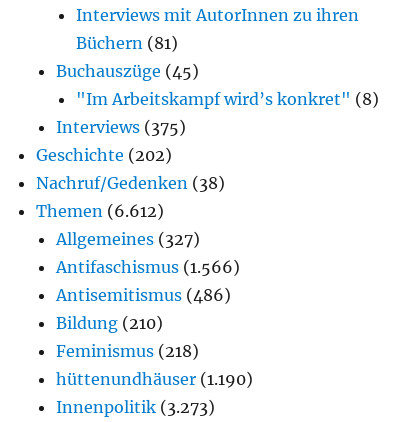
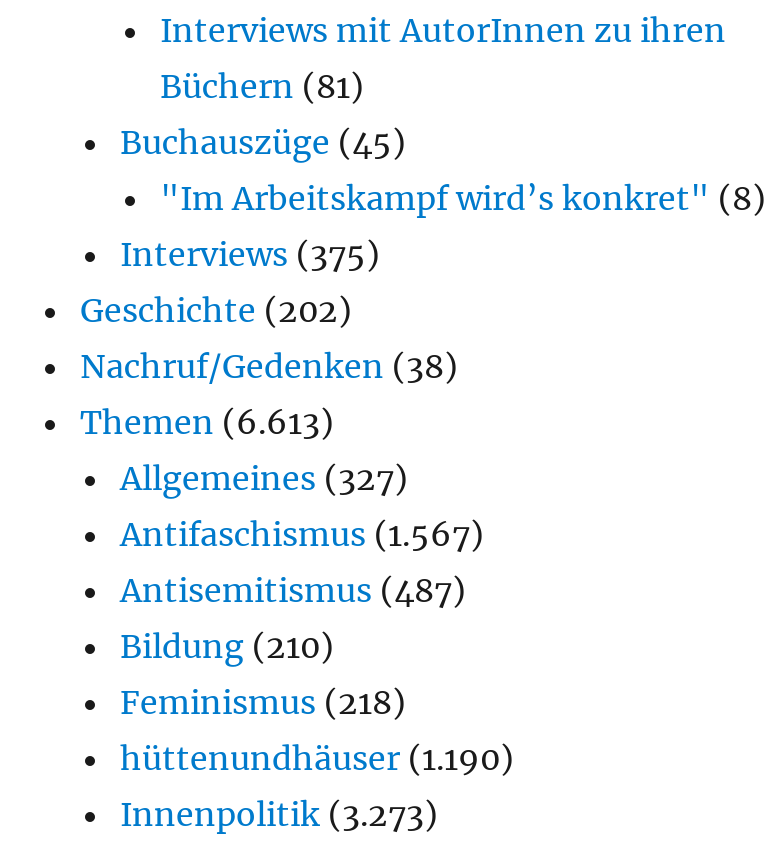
[36,201,164,221] Themen (6.612) -> [80,402,334,442] Themen (6.613)
[56,257,240,277] Antifaschismus (1.566) -> [120,514,484,554] Antifaschismus (1.567)
[56,285,231,305] Antisemitismus (486) -> [120,570,466,610] Antisemitismus (487)

